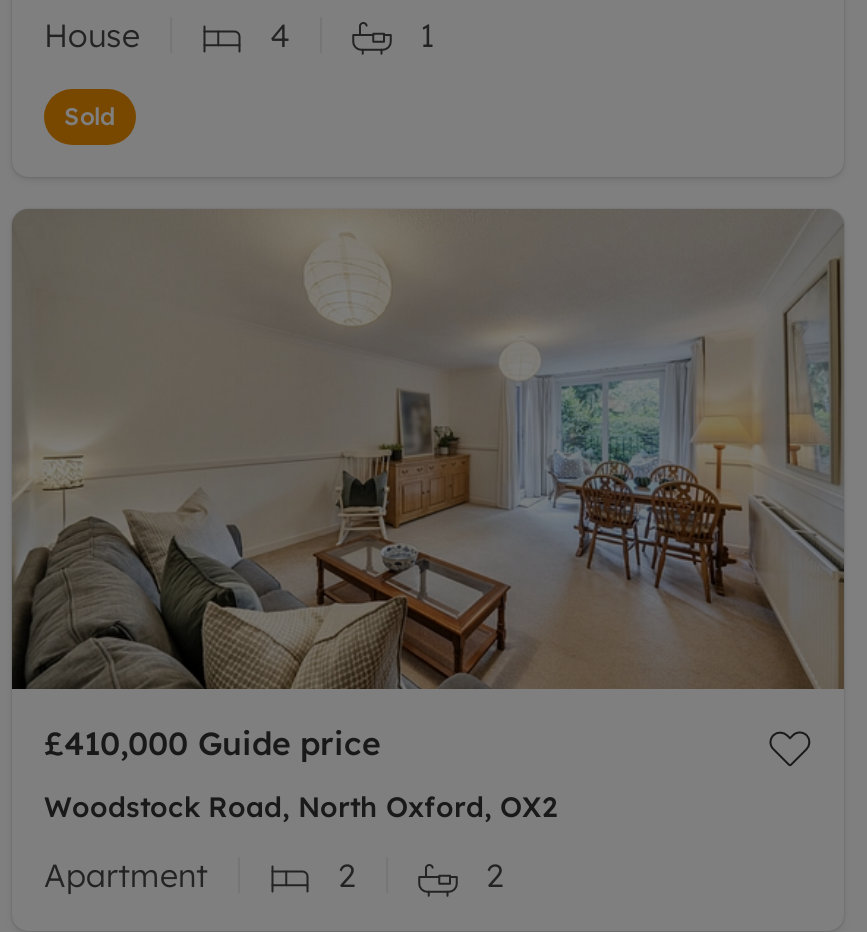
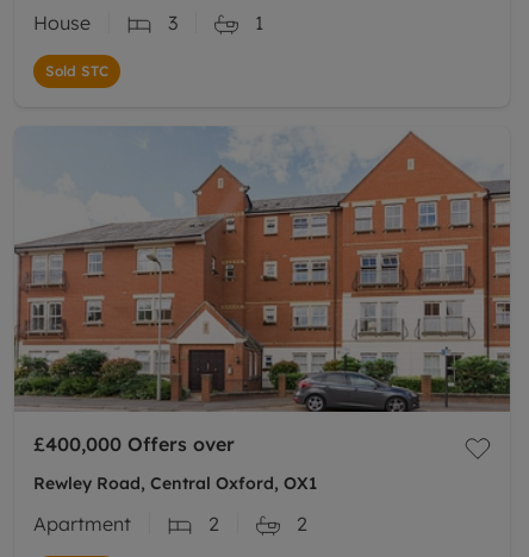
[270,14,290,54] 4 -> [168,11,178,35] 3
[64,100,116,130] Sold -> [45,62,108,80] Sold STC
[10,208,846,762] [image] | £410,000 Guide price -> [13,126,511,456] [image] | £400,000 Offers over
[44,790,558,826] Woodstock Road, North Oxford, OX2 -> [33,472,317,494] Rewley Road, Central Oxford, OX1

